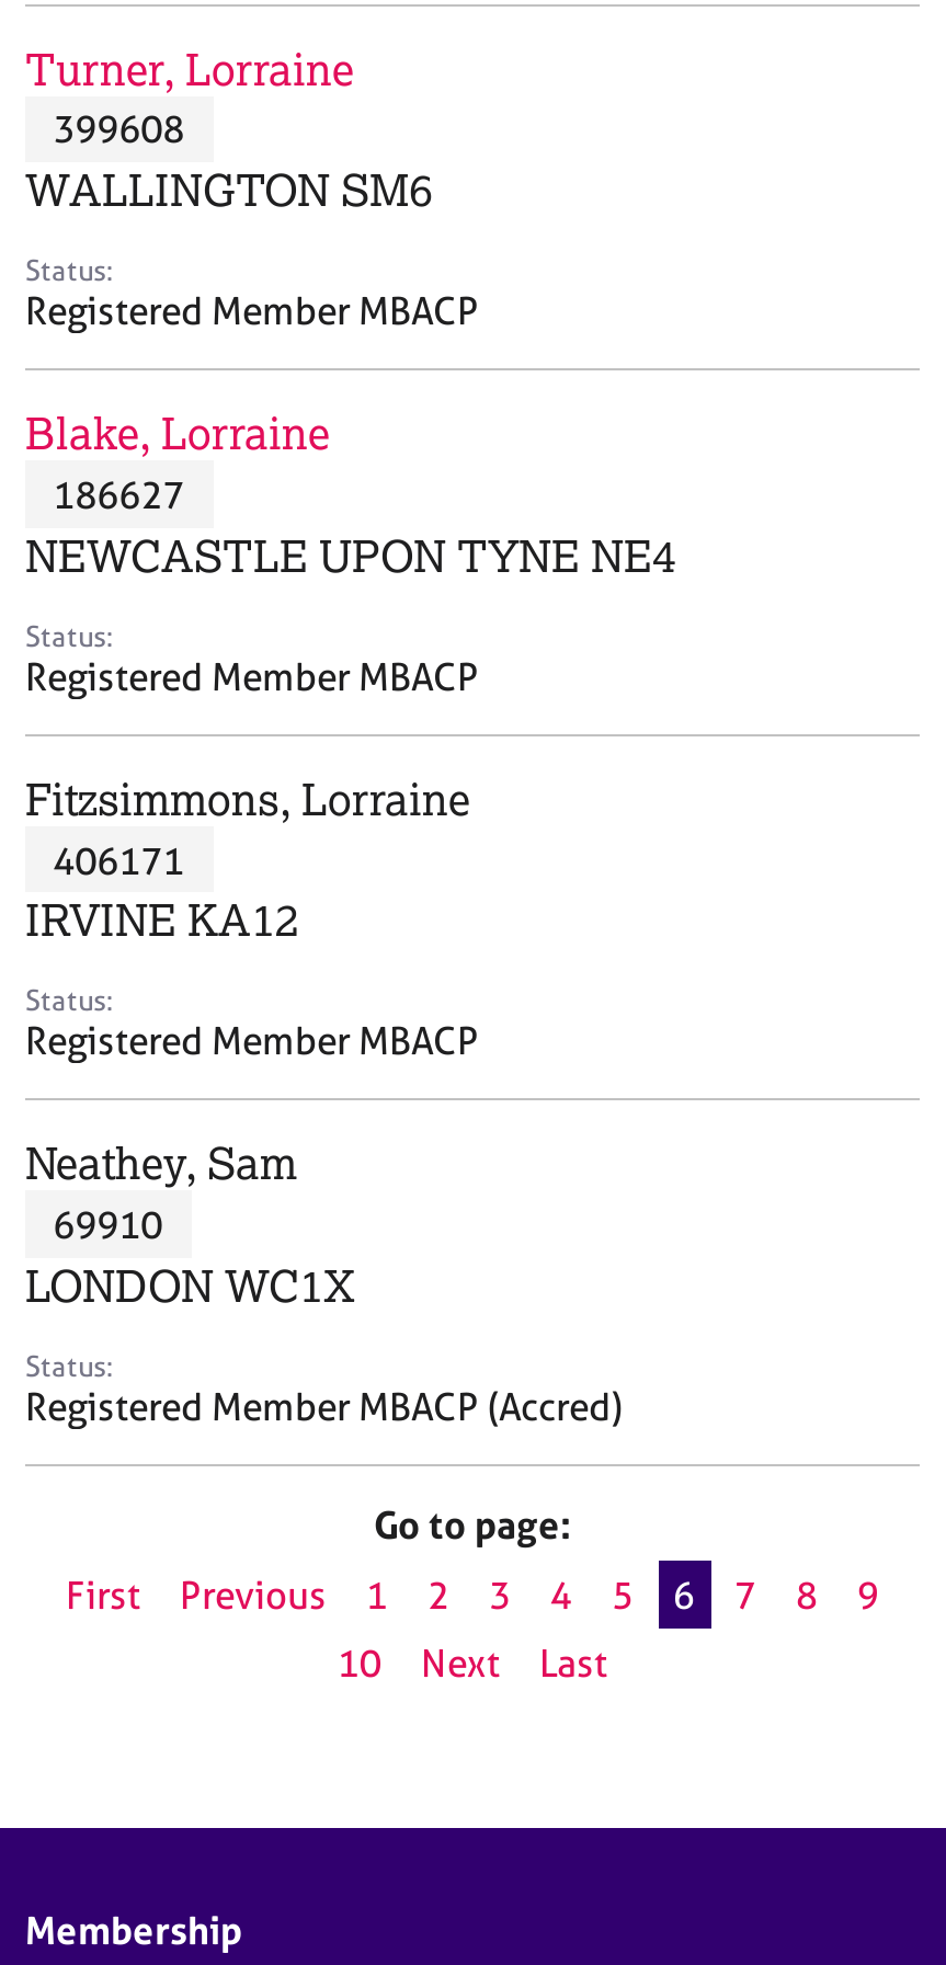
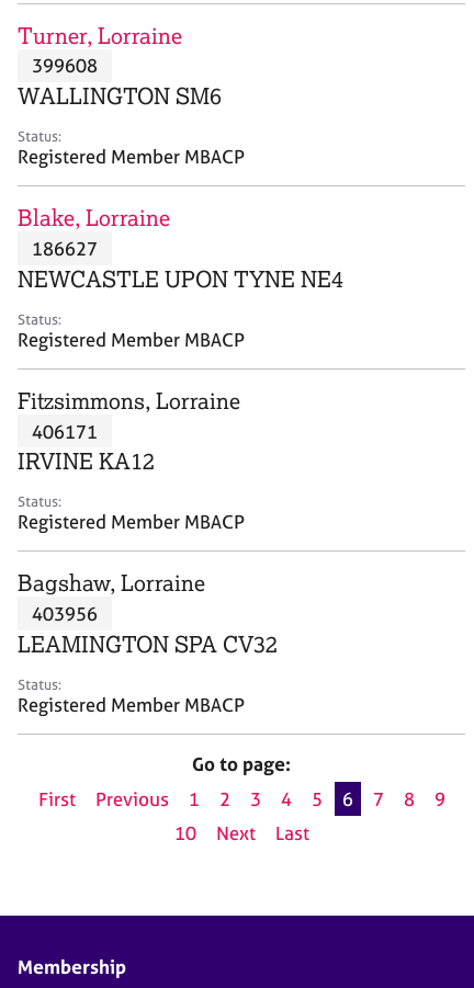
[25,1136,354,1313] Neathey, Sam | 69910 | LONDON WC1X -> [18,569,278,658] Bagshaw, Lorraine | 403956 | LEAMINGTON SPA CV32
[25,1383,622,1429] Registered Member MBACP (Accred) -> [18,693,245,716] Registered Member MBACP

